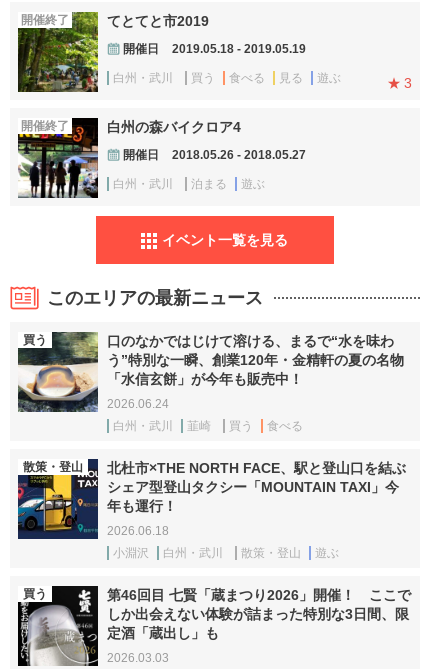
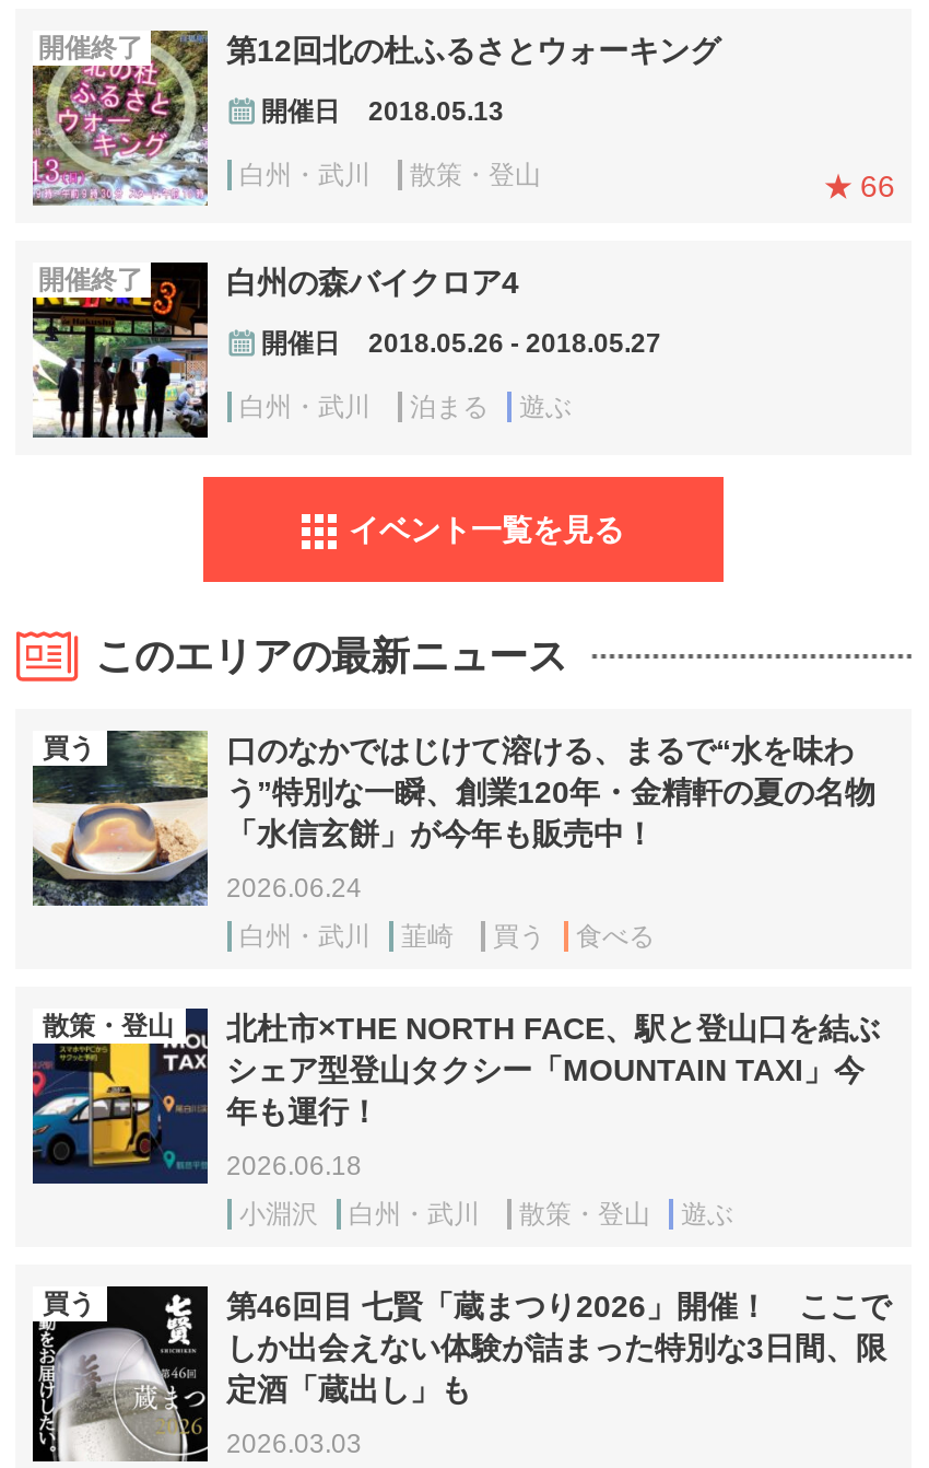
[17,12,208,93] [image] | てとてと市2019 -> [31,31,720,206] [image] | 第12回北の杜ふるさとウォーキング
[122,42,305,56] 開催日 2019.05.18 - 2019.05.19 -> [261,96,504,127] 開催日 2018.05.13
[190,71,412,91] 買う | 食べる | 見る | 遊ぶ | 3 -> [410,159,895,203] 散策・登山 | 66

